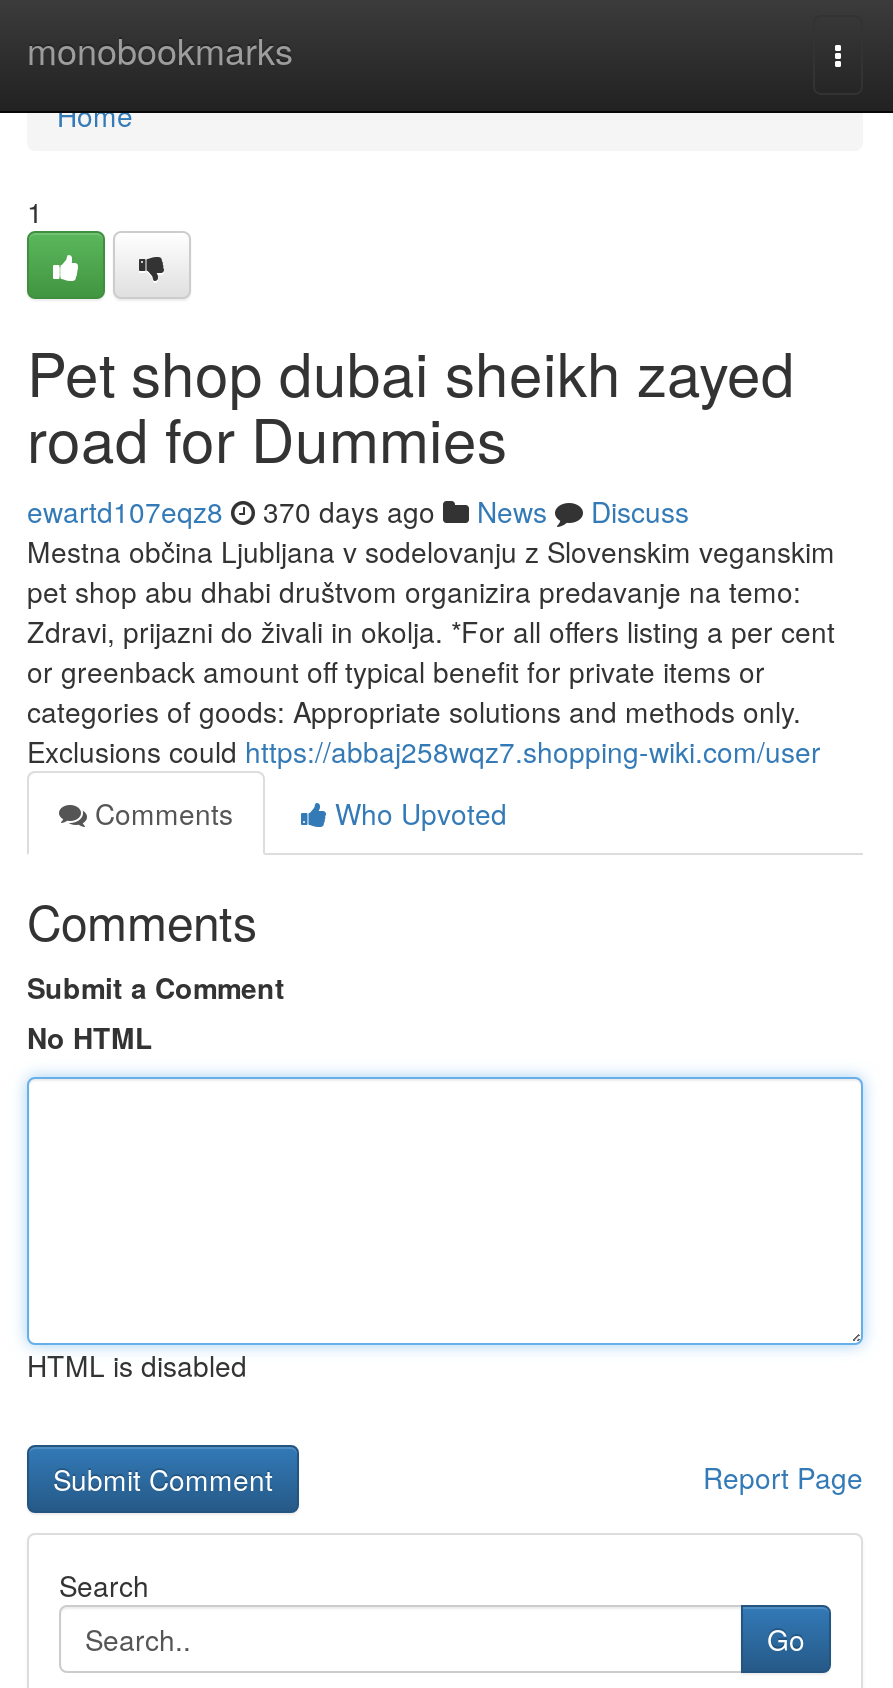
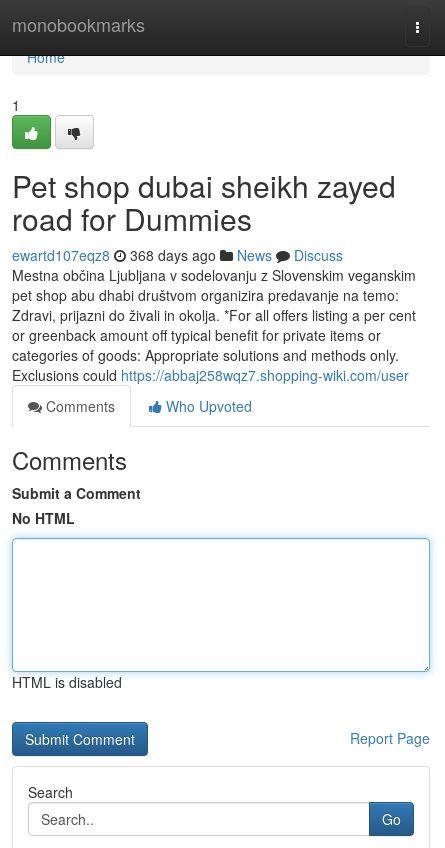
[27,491,689,531] ewartd107eqz8 370 days ago News Discuss -> [12,245,343,265] ewartd107eqz8 368 days ago News Discuss

